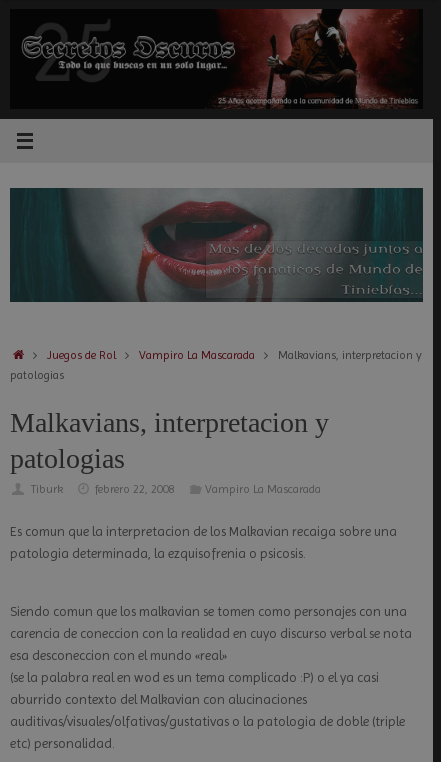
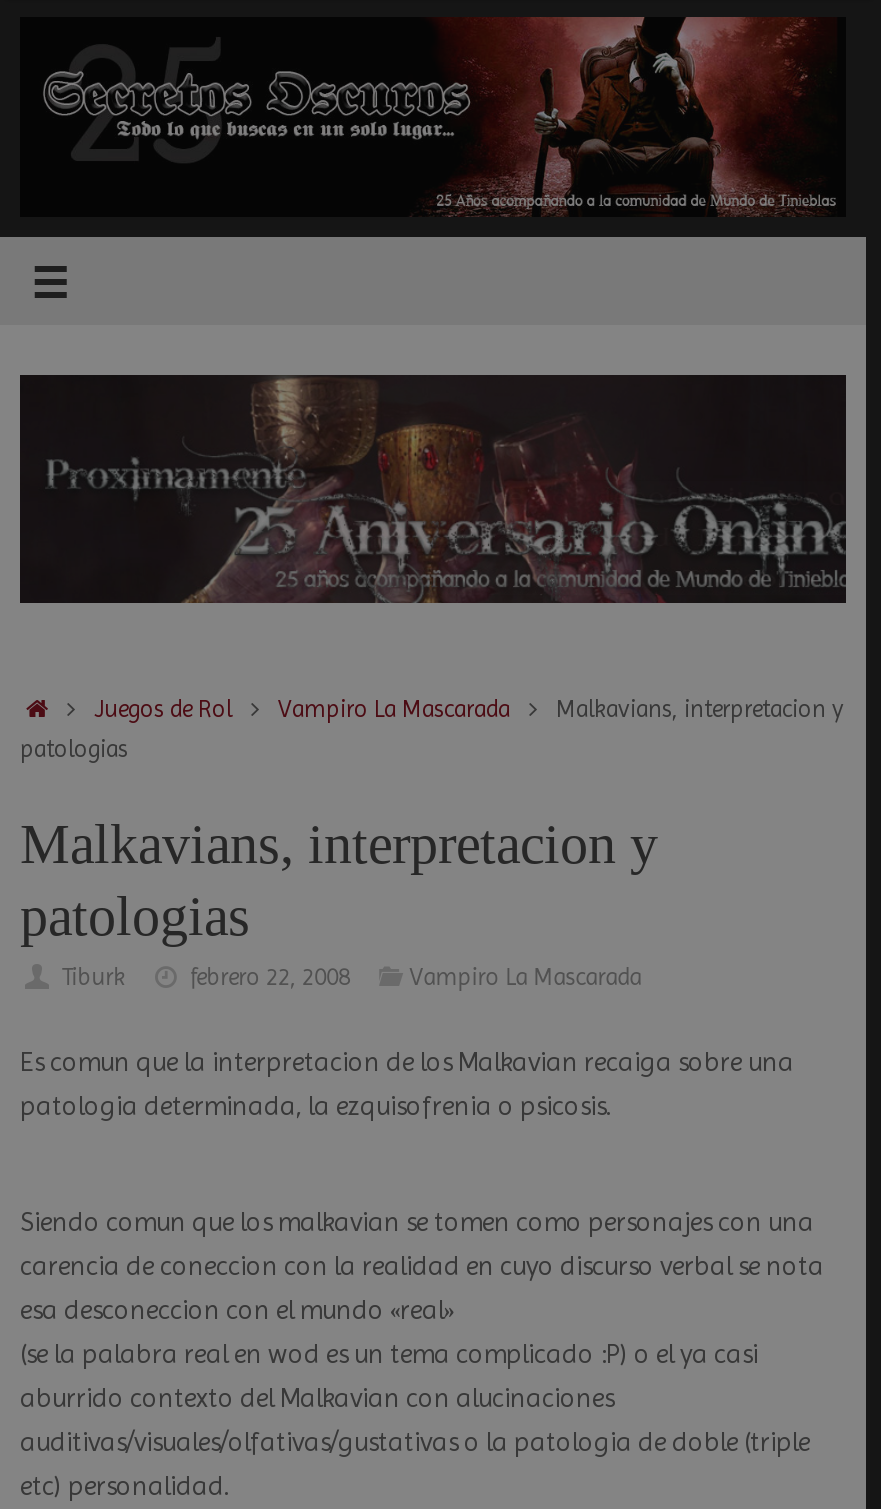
[10,188,423,303] [image] -> [20,373,846,605] [image]

